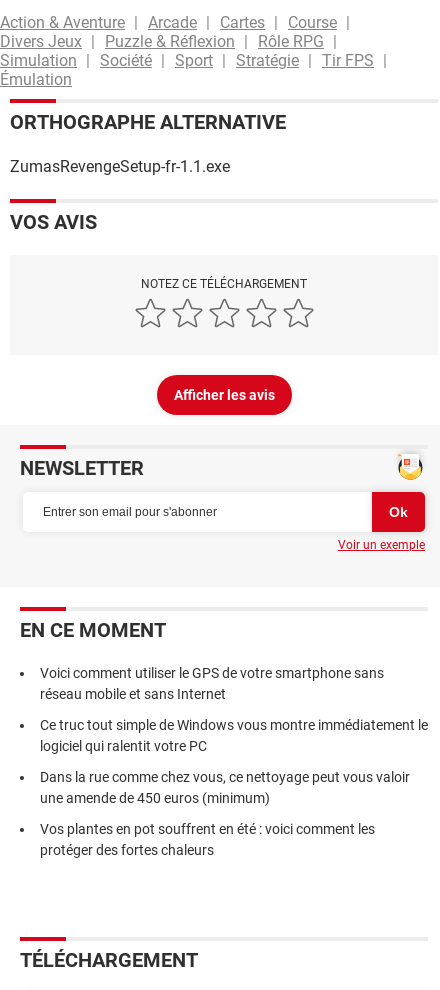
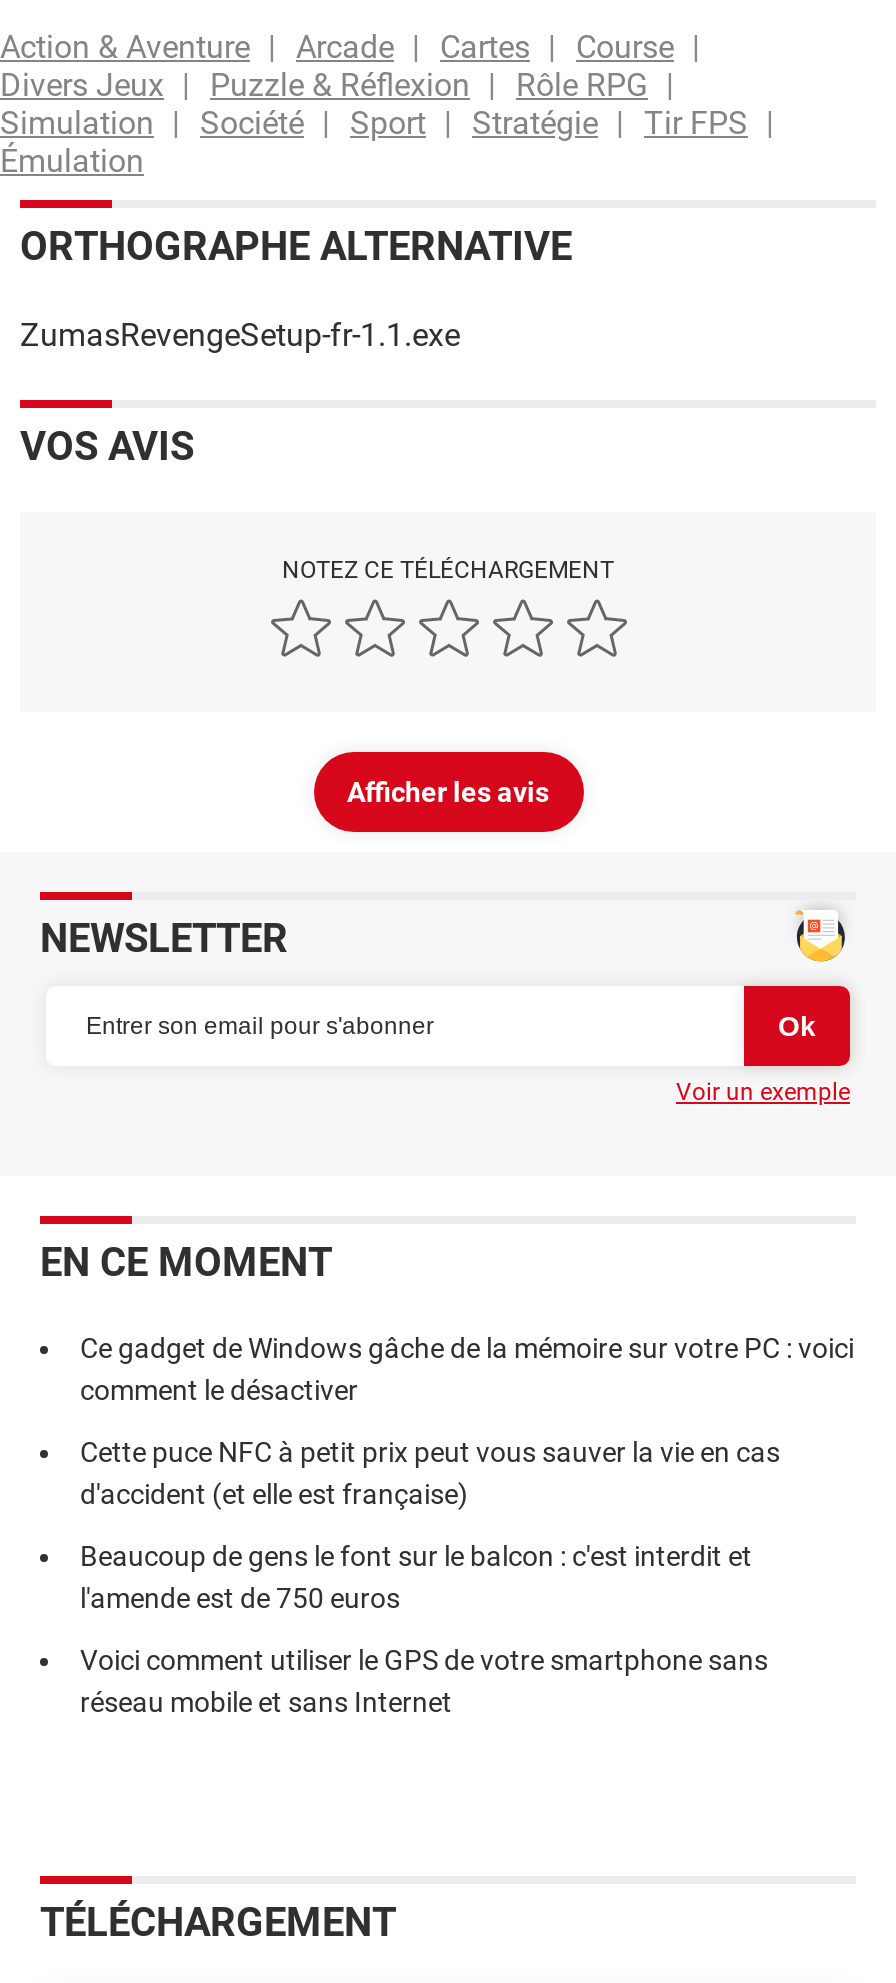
none -> [80,1333,854,1615] Ce gadget de Windows gâche de la mémoire sur votre PC : voici | comment le désactiver | Cette puce NFC à petit prix peut vous sauver la vie en cas | d'accident (et elle est française) | Beaucoup de gens le font sur le balcon : c'est interdit et | l'amende est de 750 euros
moved [40,665,384,702] -> [80,1645,768,1719]: Voici comment utiliser le GPS de votre smartphone sans | réseau mobile et sans Internet
[40,717,428,858] Ce truc tout simple de Windows vous montre immédiatement le | logiciel qui ralentit votre PC | Dans la rue comme chez vous, ce nettoyage peut vous valoir | une amende de 450 euros (minimum) | Vos plantes en pot souffrent en été : voici comment les | protéger des fortes chaleurs -> none

